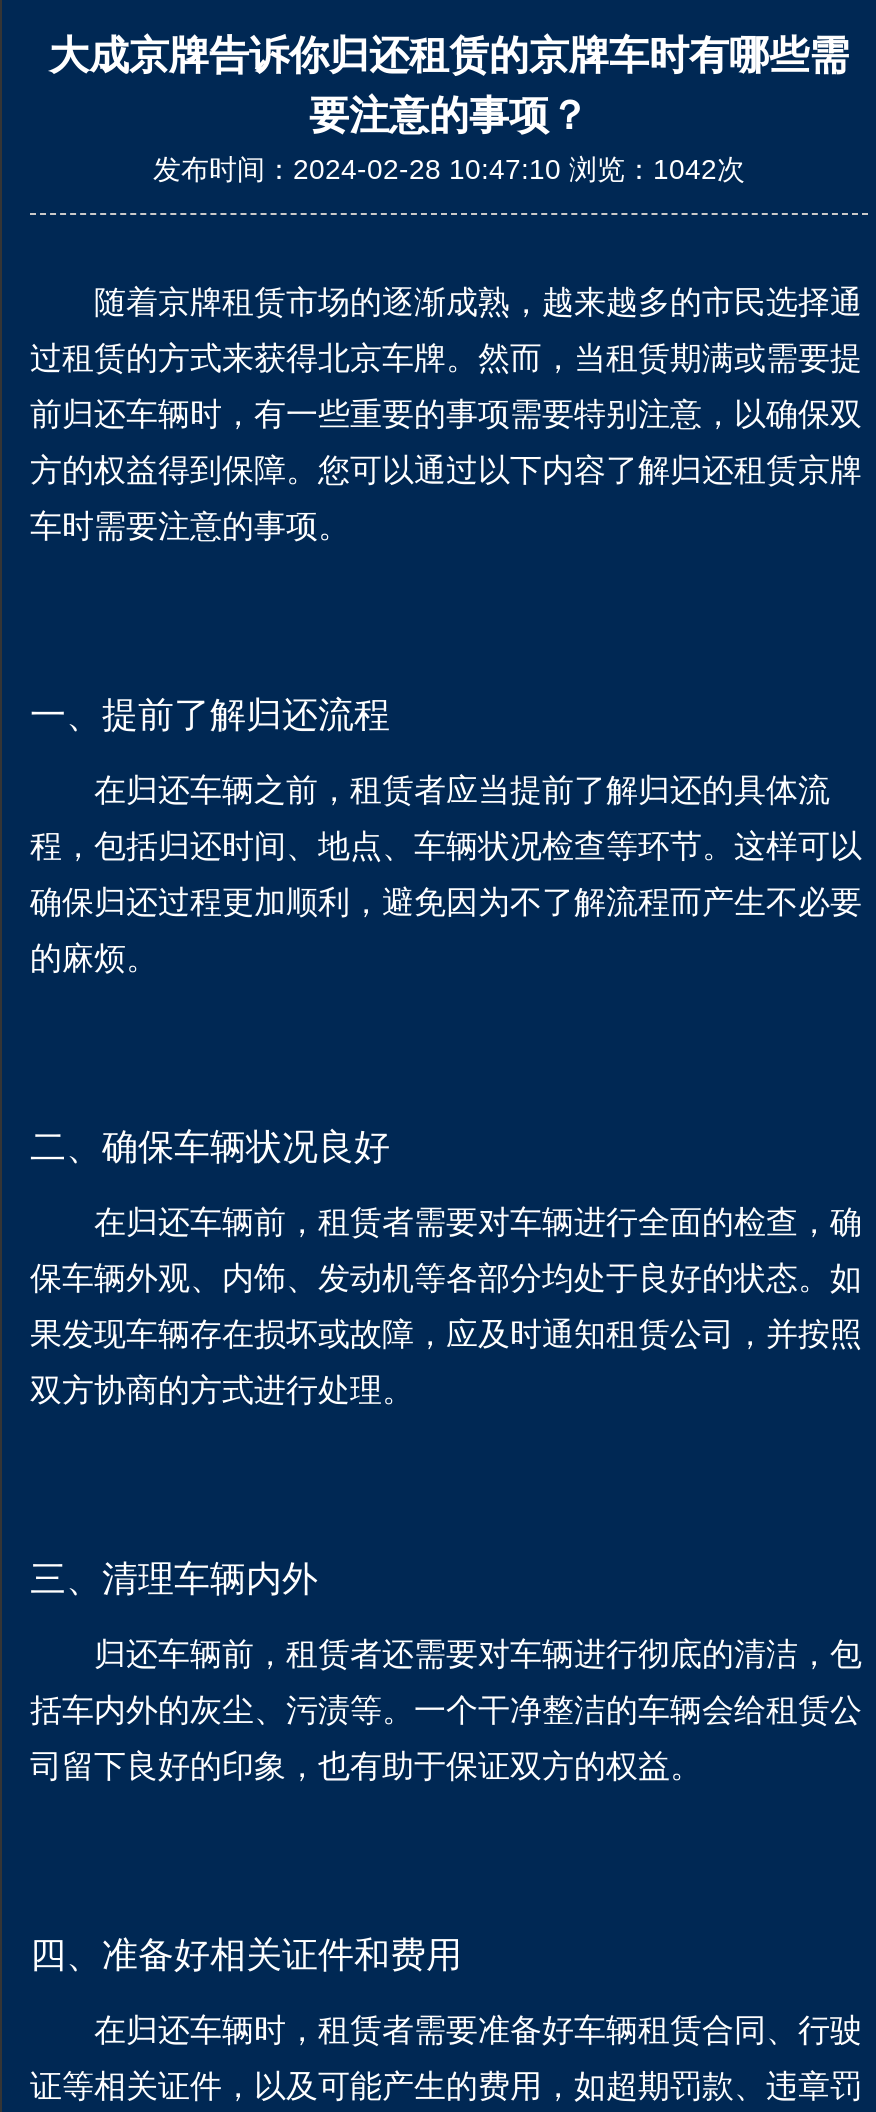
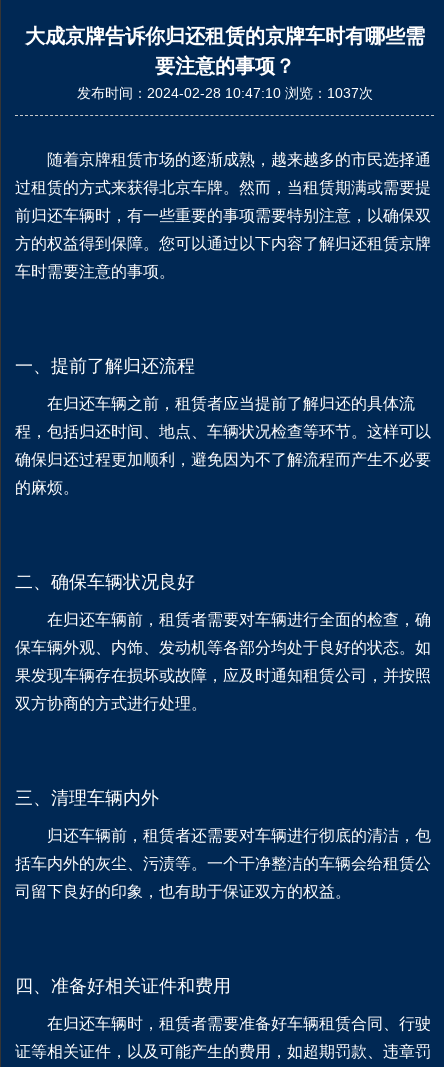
[153,153,745,185] 发布时间：2024-02-28 10:47:10 浏览：1042次 -> [76,85,372,101] 发布时间：2024-02-28 10:47:10 浏览：1037次

